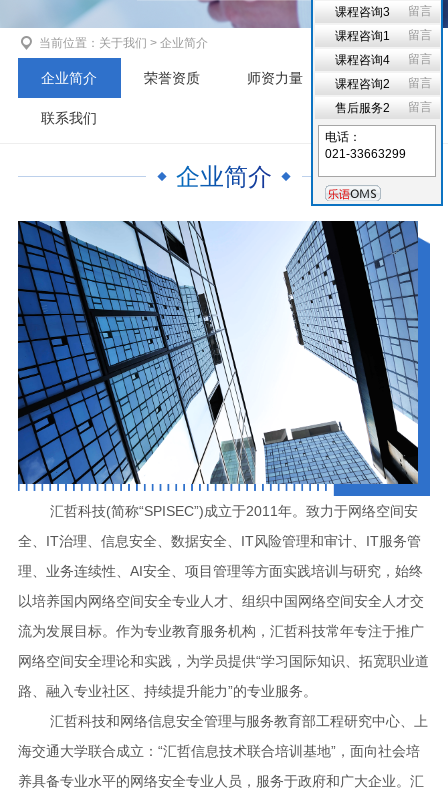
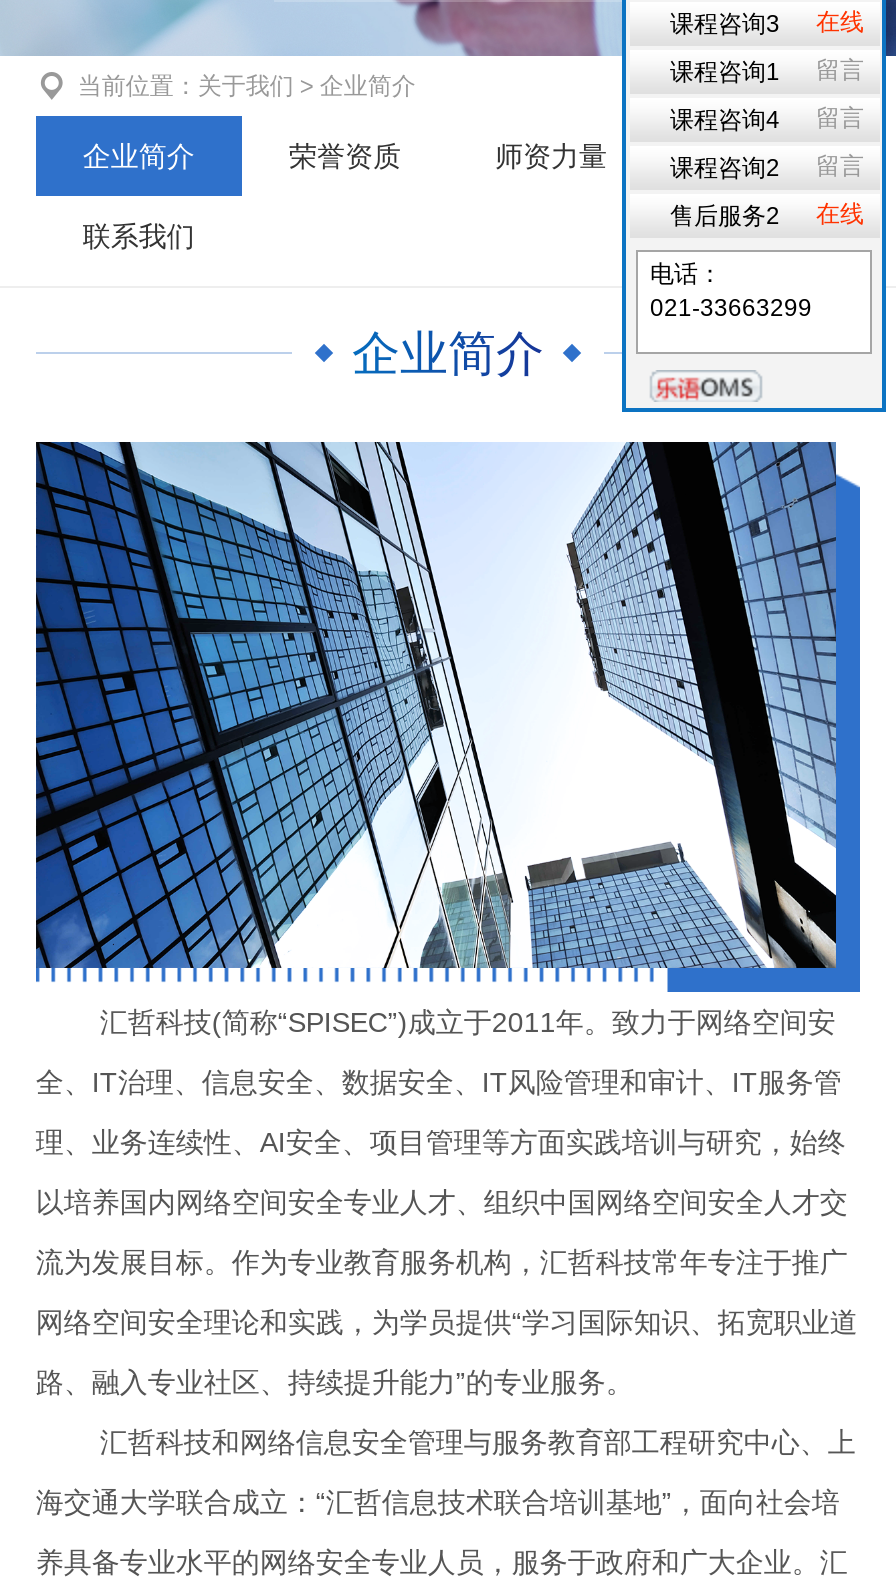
[408,4,432,18] 留言 -> [816,8,864,36] 在线
[408,100,432,114] 留言 -> [816,200,864,228] 在线

